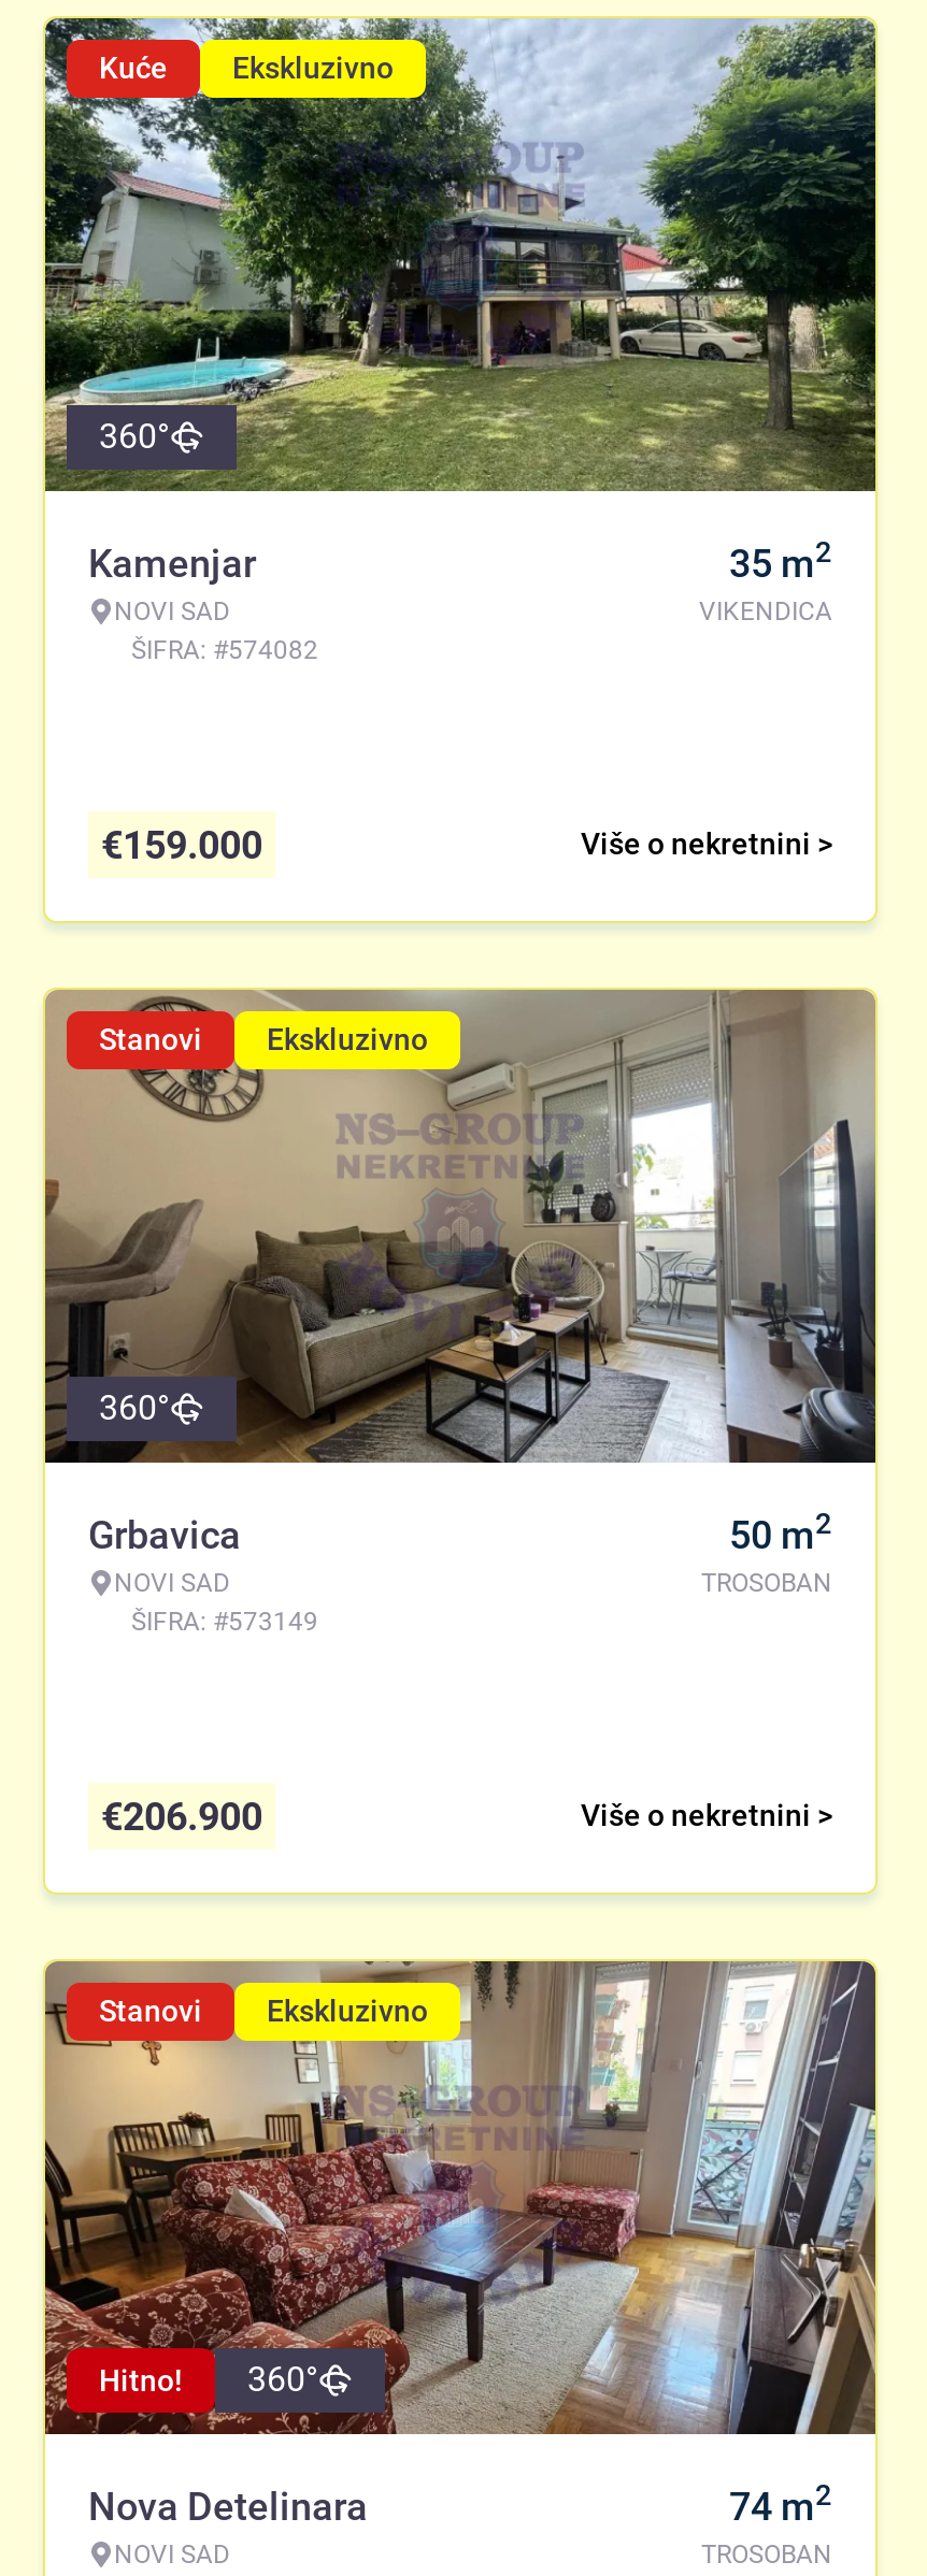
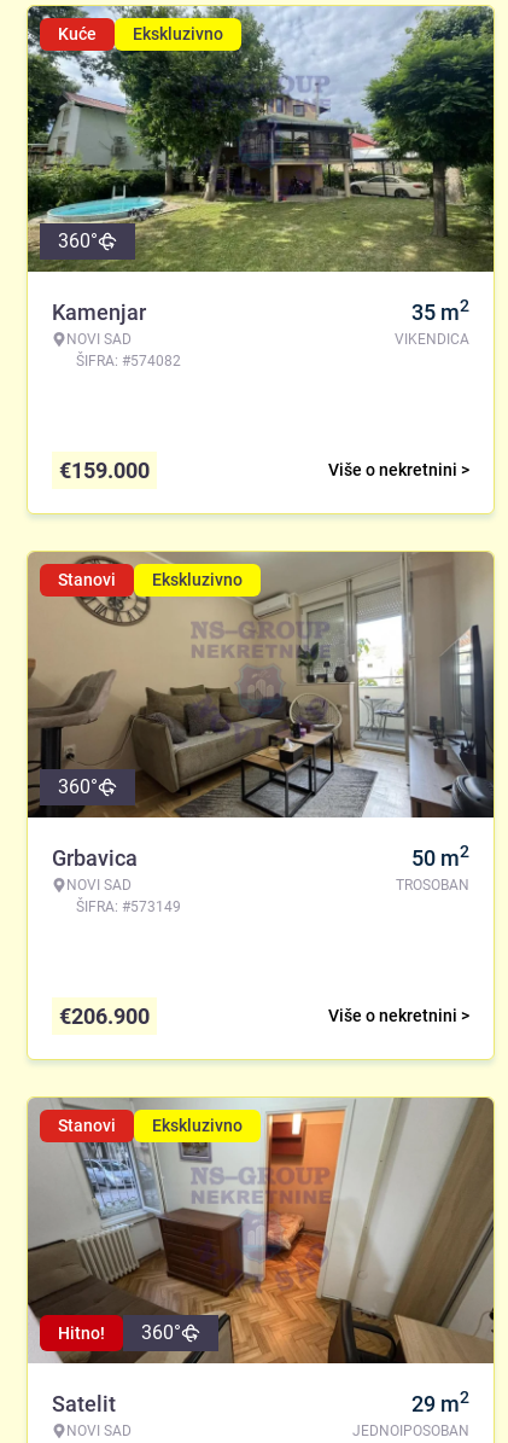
[43,1959,878,2570] [image] | 74 m2 | TROSOBAN -> [28,1098,495,1439] [image] | 29 m2 | JEDNOIPOSOBAN
[88,2484,368,2529] Nova Detelinara -> [52,1391,116,1416] Satelit

